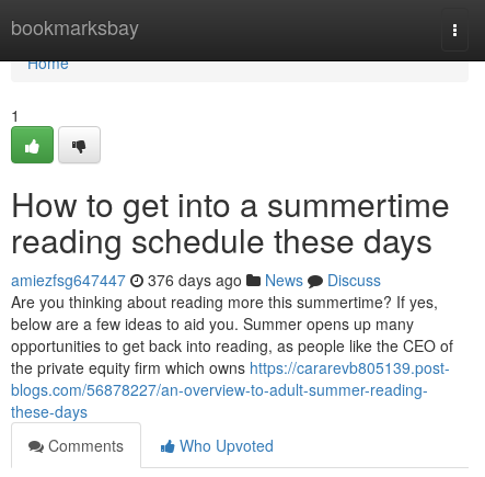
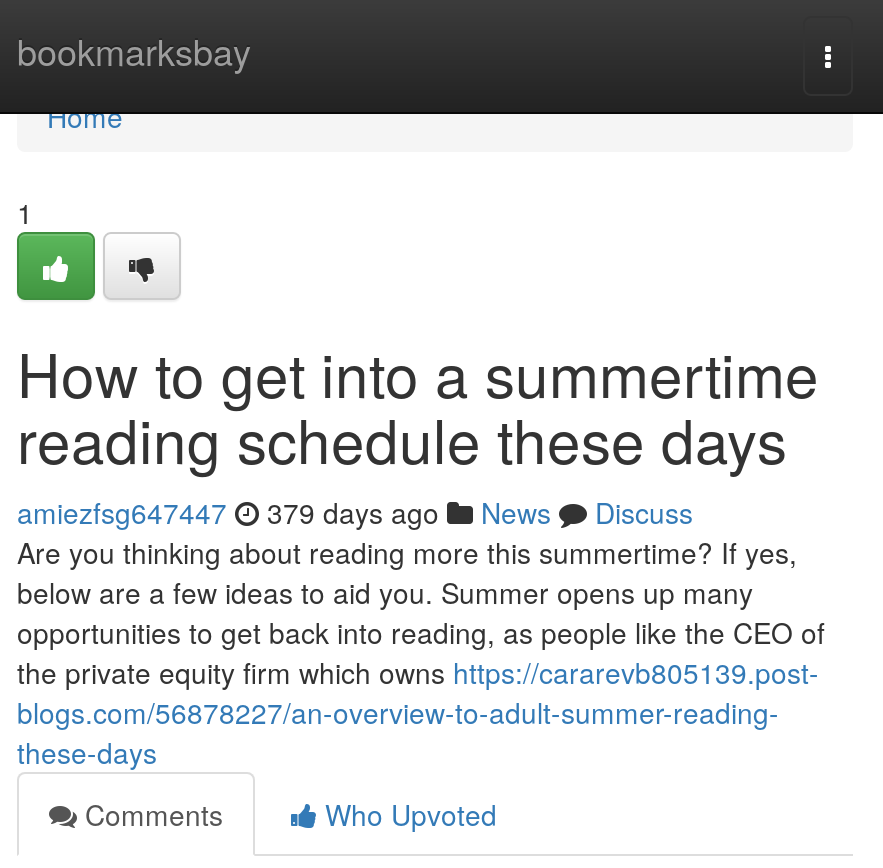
[11,269,381,291] amiezfsg647447 376 days ago News Discuss -> [17,492,693,532] amiezfsg647447 379 days ago News Discuss

